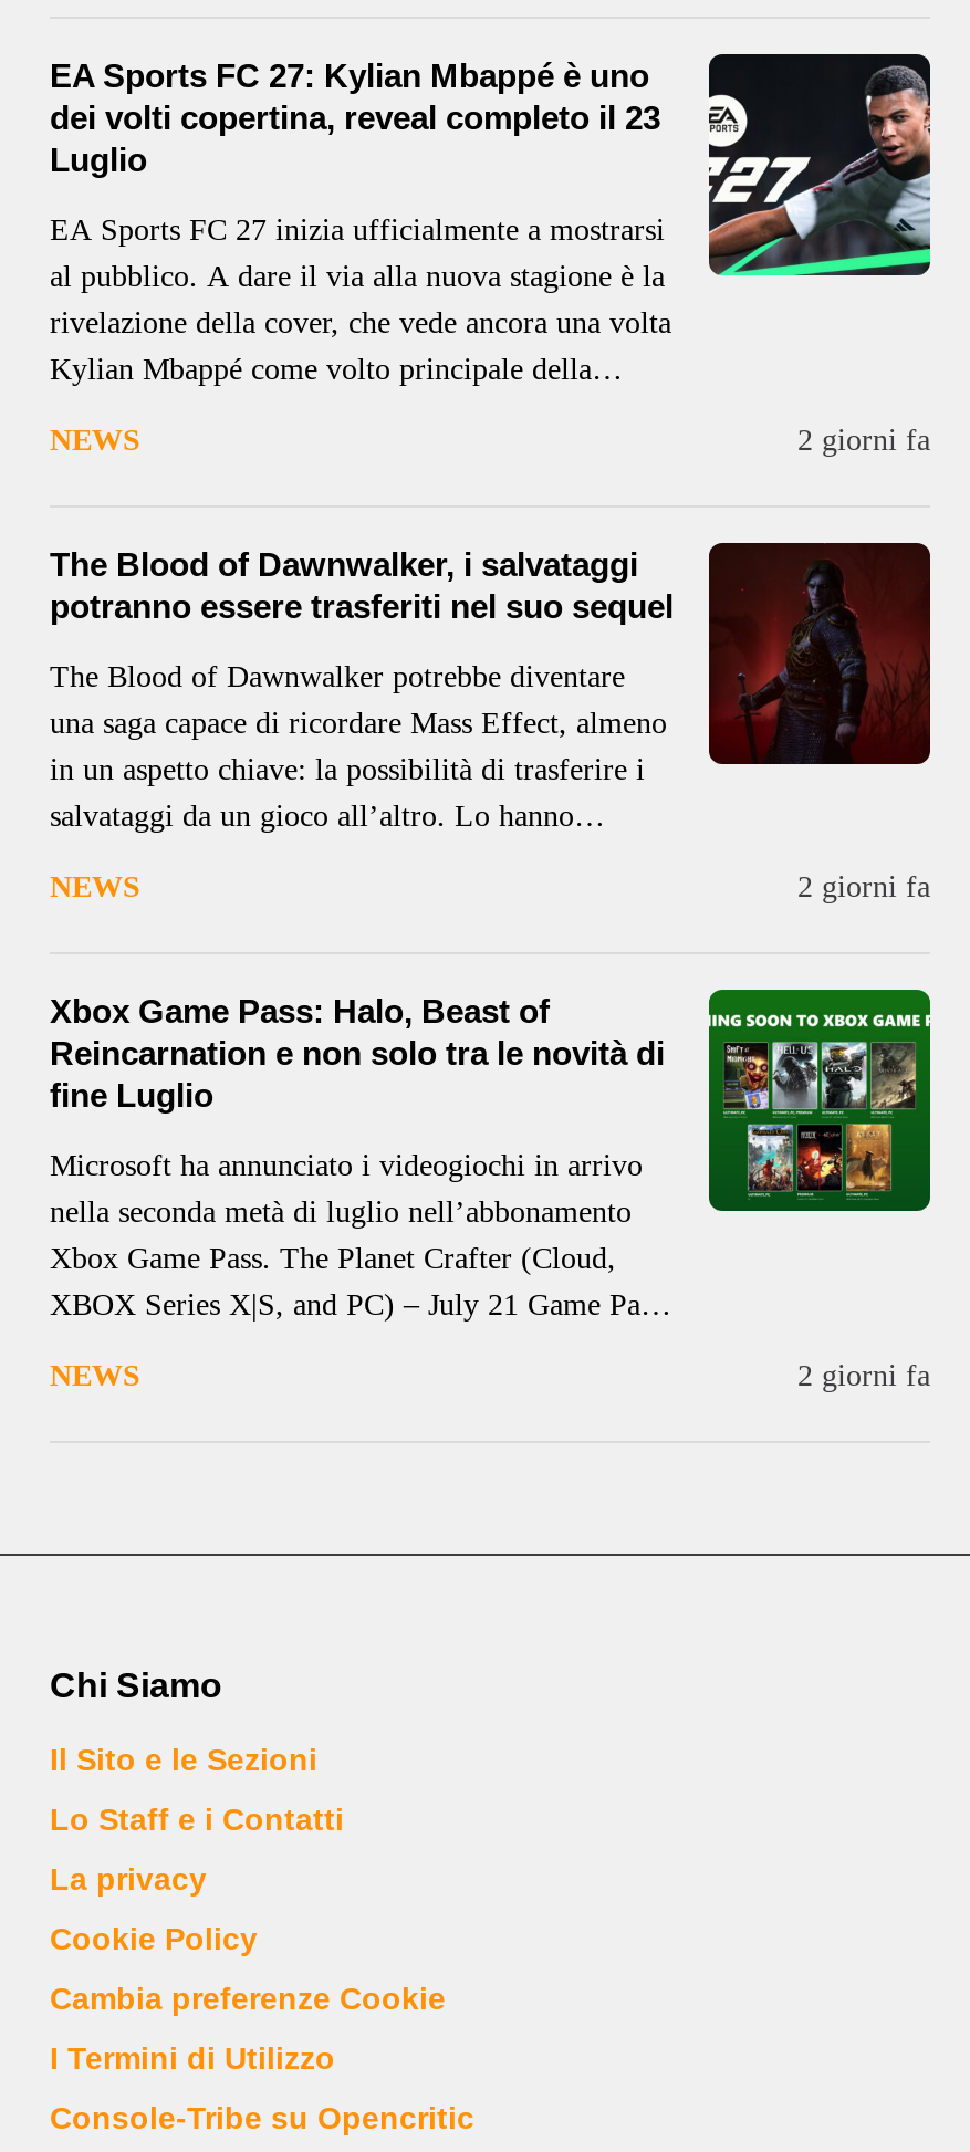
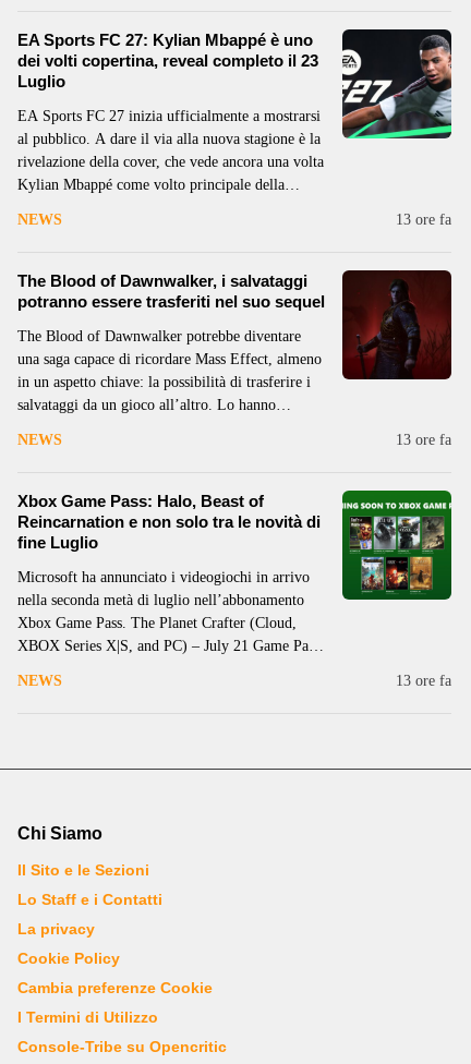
[797,424,930,457] 2 giorni fa -> [396,211,451,228] 13 ore fa
[797,870,930,903] 2 giorni fa -> [396,432,451,448] 13 ore fa
[797,1359,930,1392] 2 giorni fa -> [396,673,451,689] 13 ore fa

